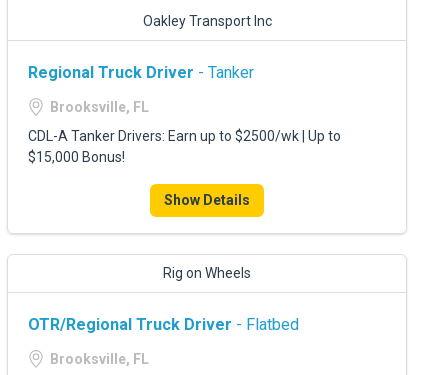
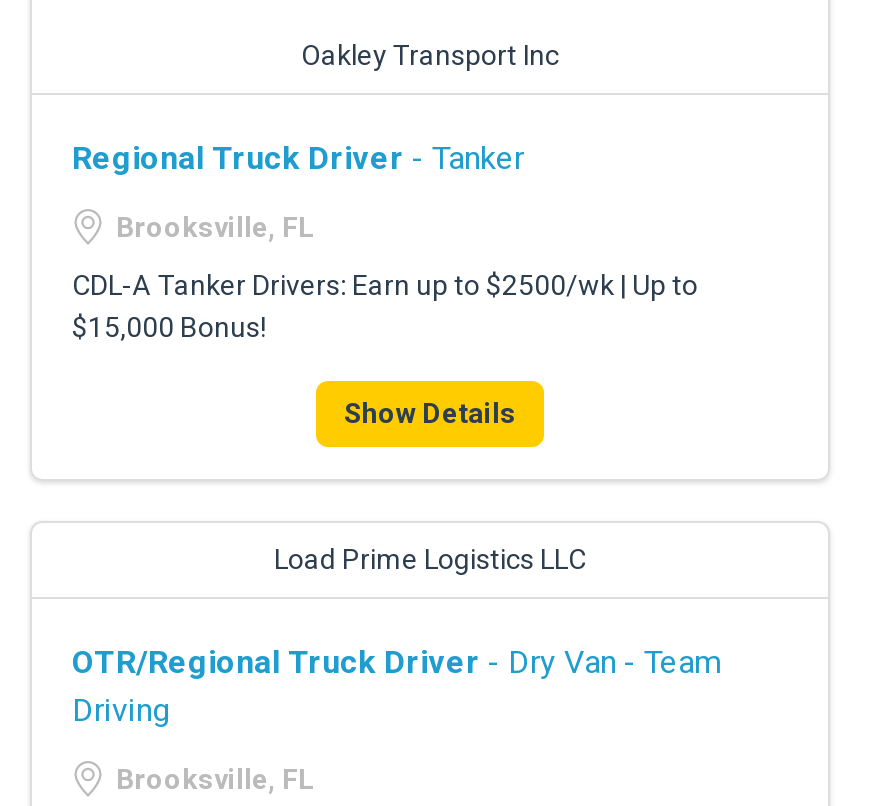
[163,265,251,281] Rig on Wheels -> [274,543,586,575] Load Prime Logistics LLC
[28,315,299,334] OTR/Regional Truck Driver - Flatbed -> [72,643,720,729] OTR/Regional Truck Driver - Dry Van - Team | Driving

